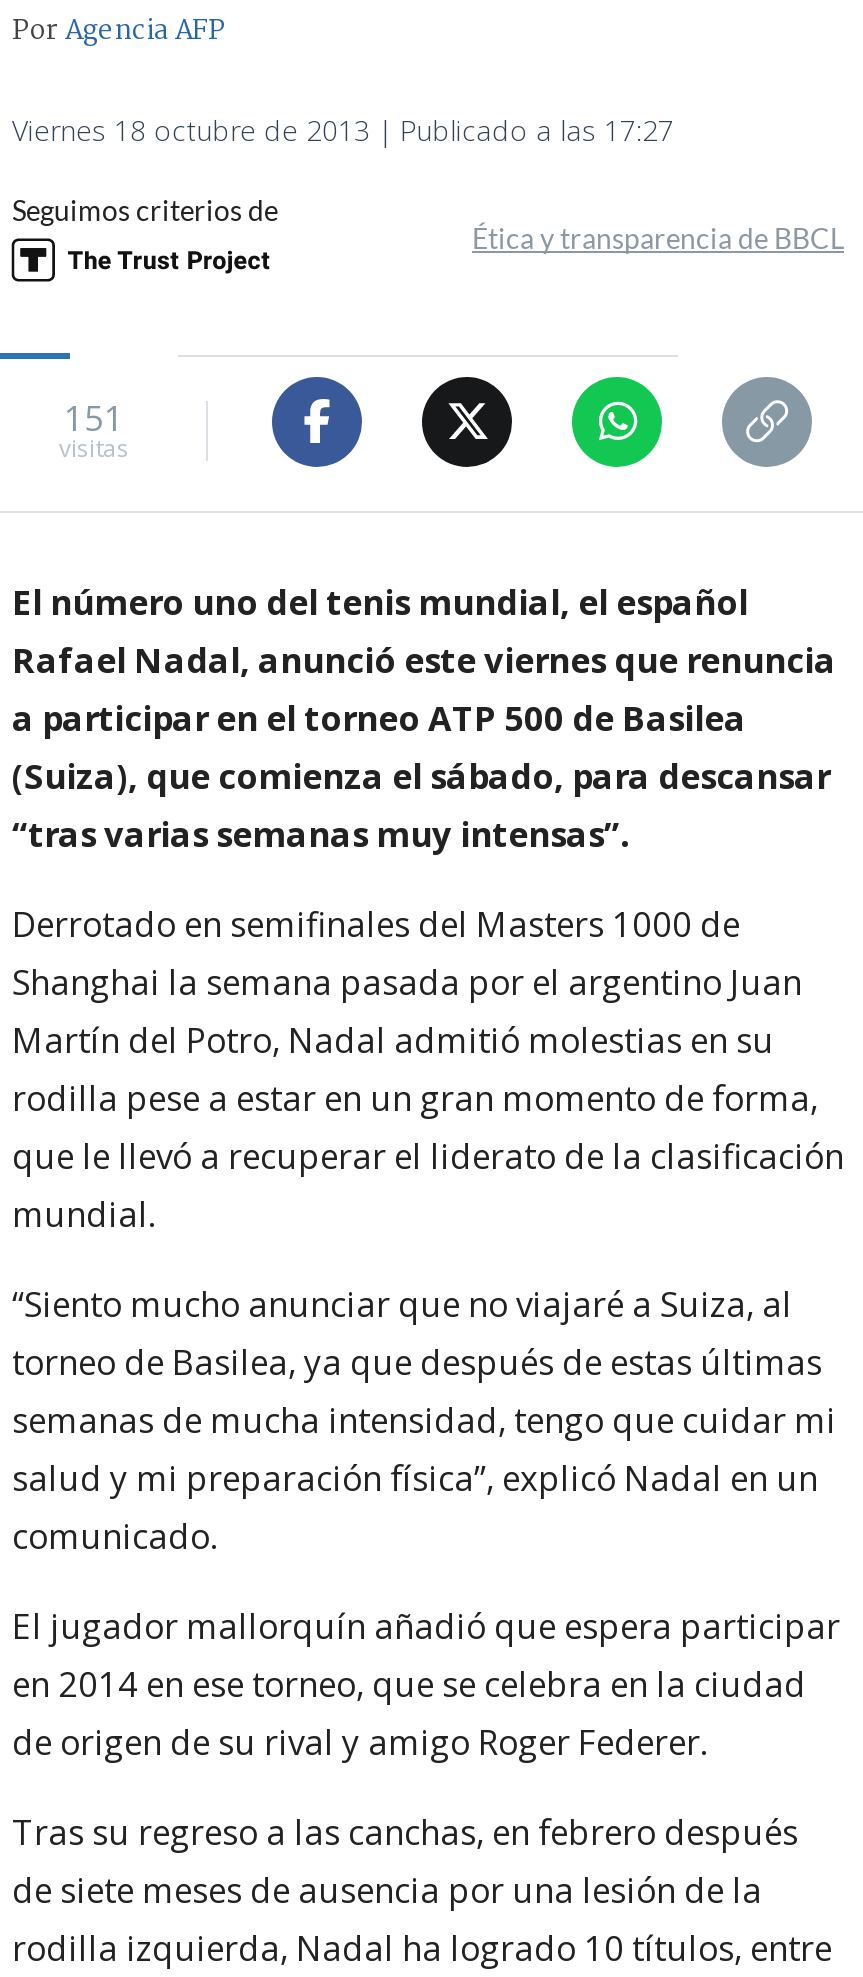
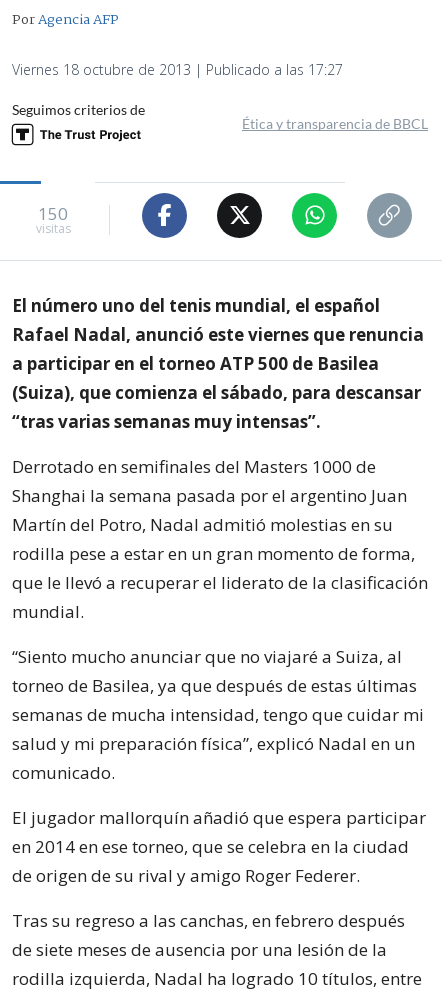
[64,396,124,442] 151 -> [38,202,68,225] 150

